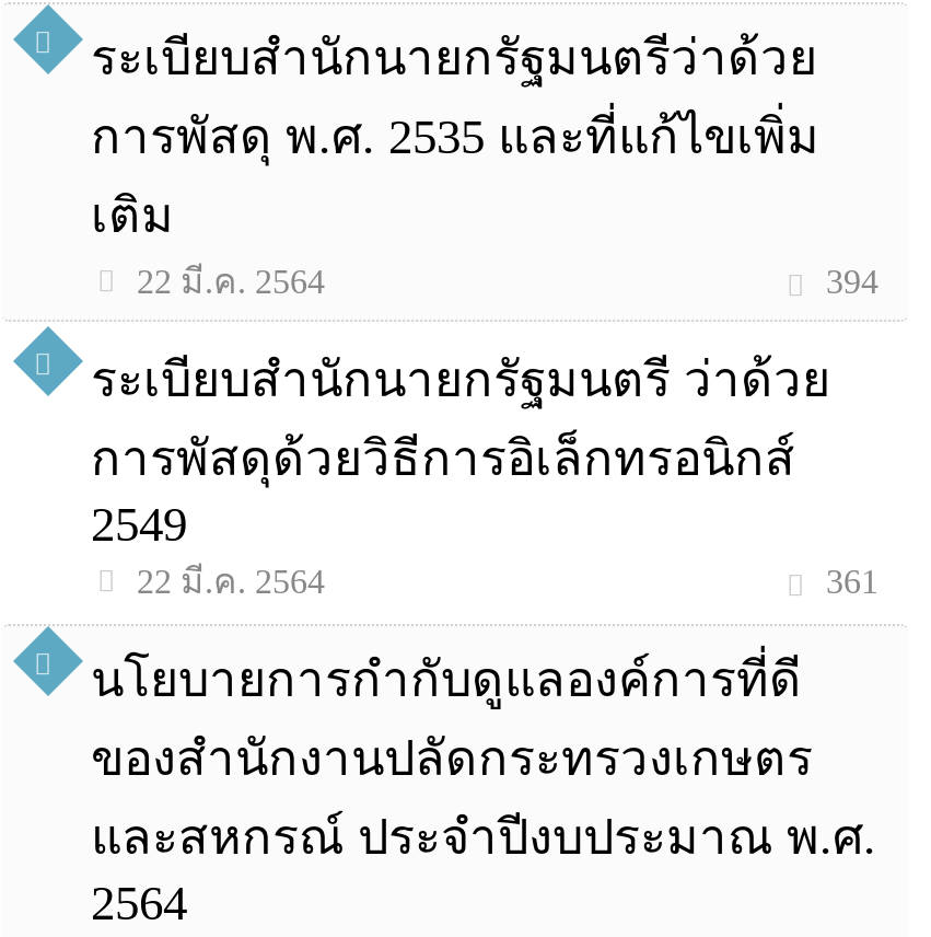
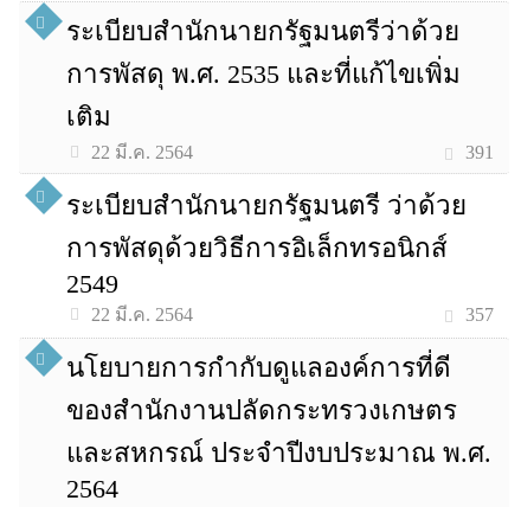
[826,262,878,299] 394 -> [465,142,493,162] 391
[826,562,878,599] 361 -> [465,304,493,324] 357

